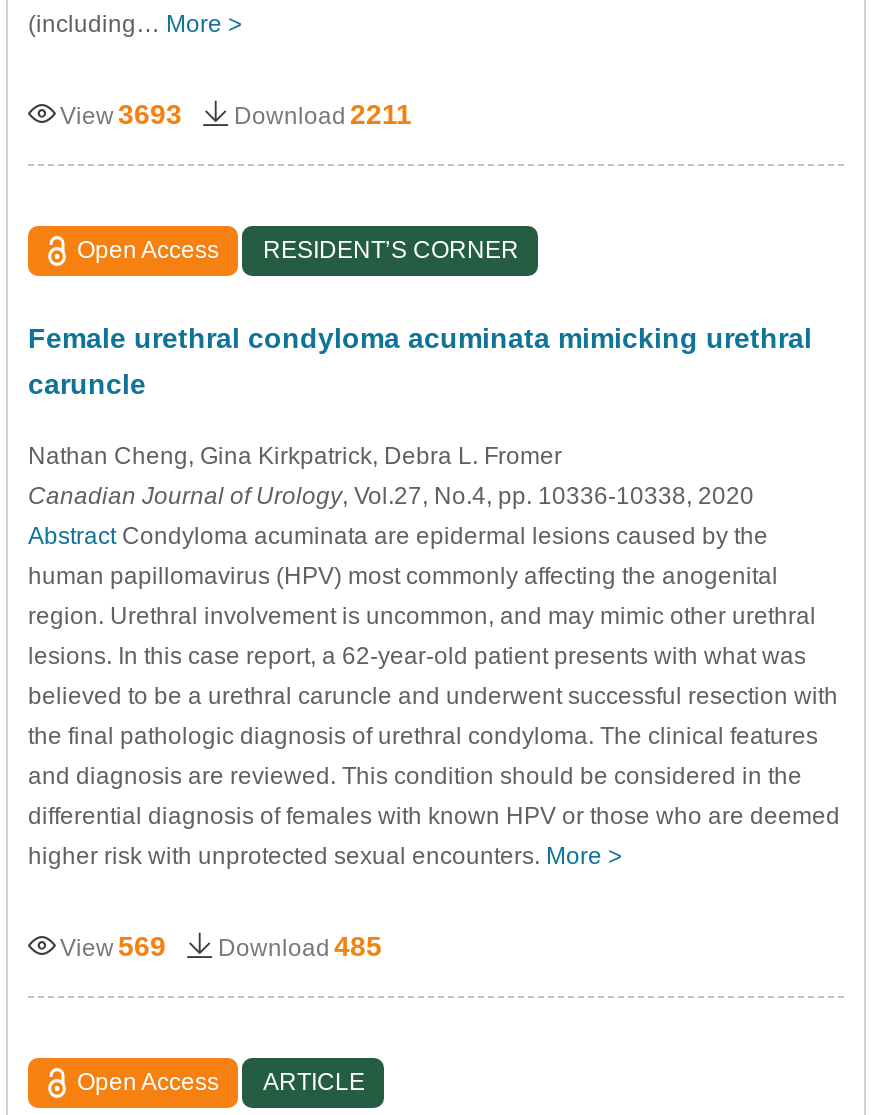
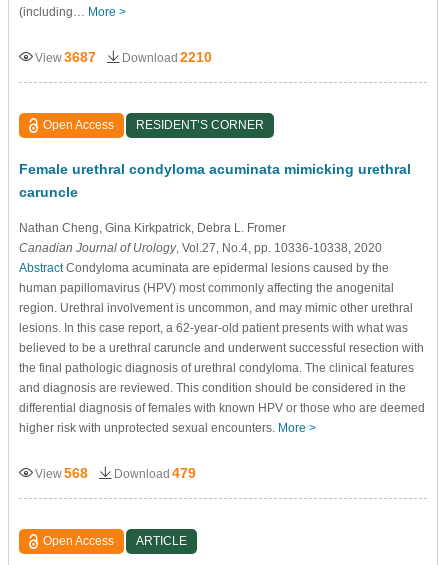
[60,97,182,129] View 3693 -> [35,49,96,65] View 3687
[234,97,412,129] Download 2211 -> [122,49,212,65] Download 2210
[60,929,166,961] View 569 -> [35,465,88,481] View 568
[218,929,382,961] Download 485 -> [114,465,196,481] Download 479

